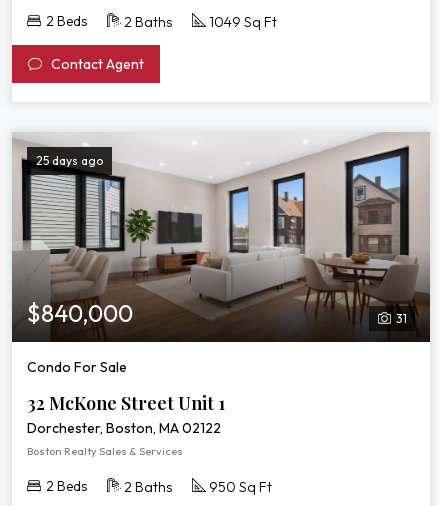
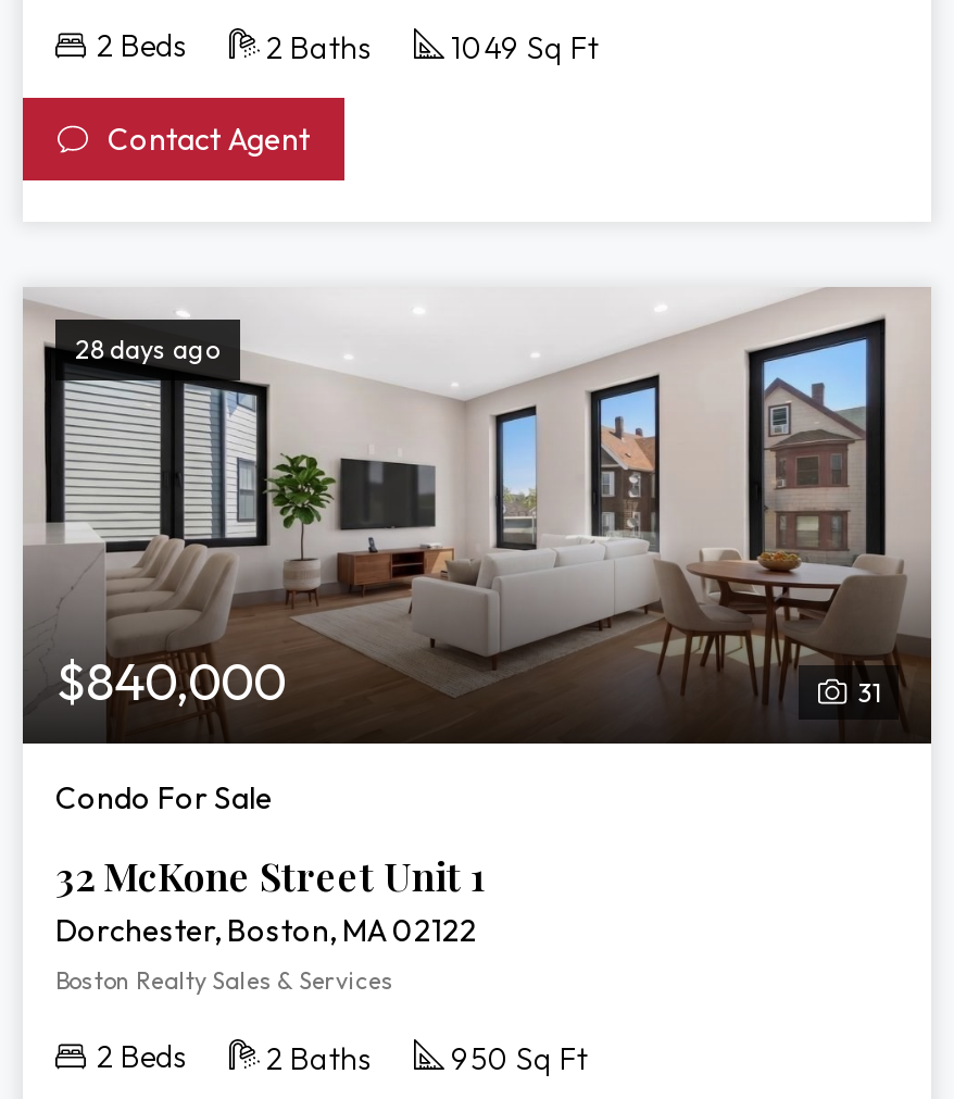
[36,153,103,168] 25 days ago -> [75,333,221,365] 28 days ago

